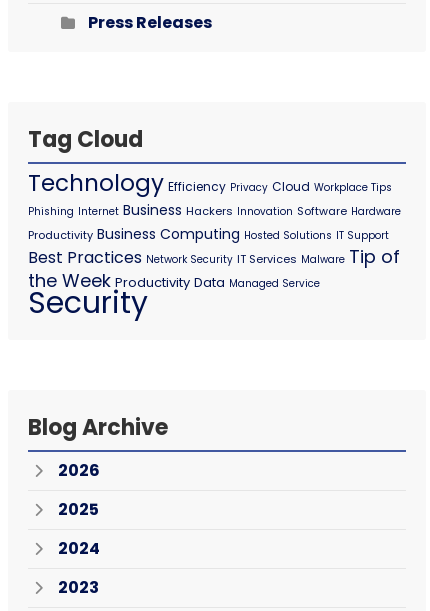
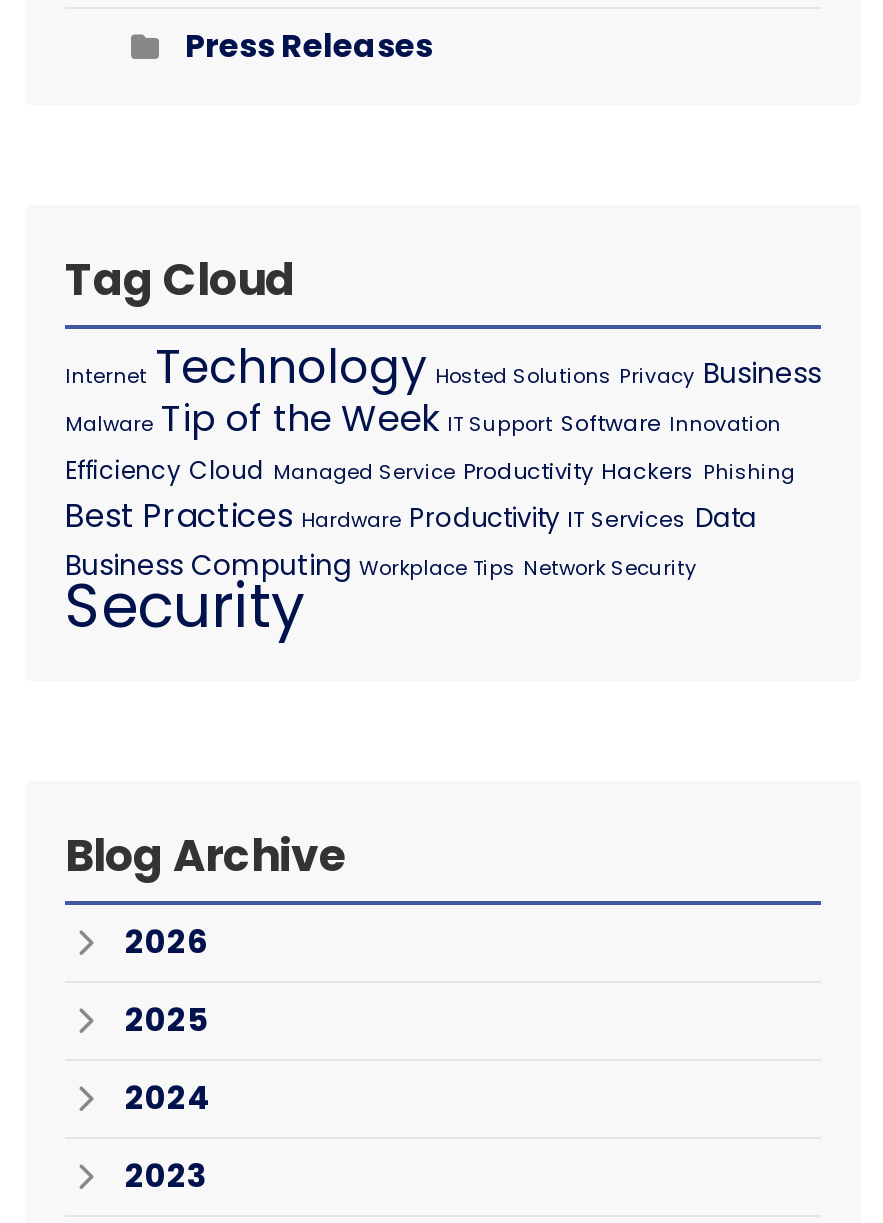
[28,166,401,292] Technology Efficiency Privacy Cloud Workplace Tips | Phishing Internet Business Hackers Innovation Software Hardware | Productivity Business Computing Hosted Solutions IT Support | Best Practices Network Security IT Services Malware Tip of | the Week Productivity Data Managed Service -> [65,334,821,584] Internet Technology Hosted Solutions Privacy Business | Malware Tip of the Week IT Support Software Innovation | Efficiency Cloud Managed Service Productivity Hackers Phishing | Best Practices Hardware Productivity IT Services Data | Business Computing Workplace Tips Network Security

